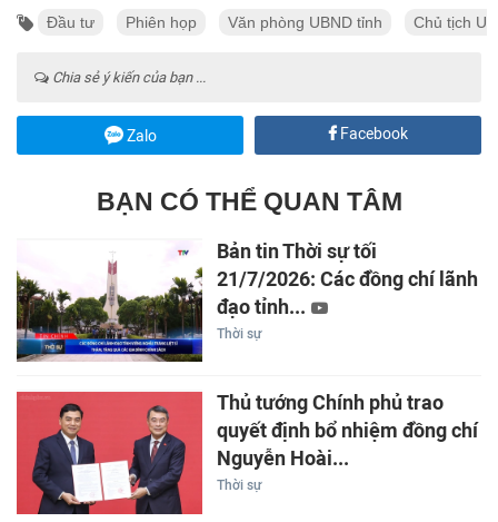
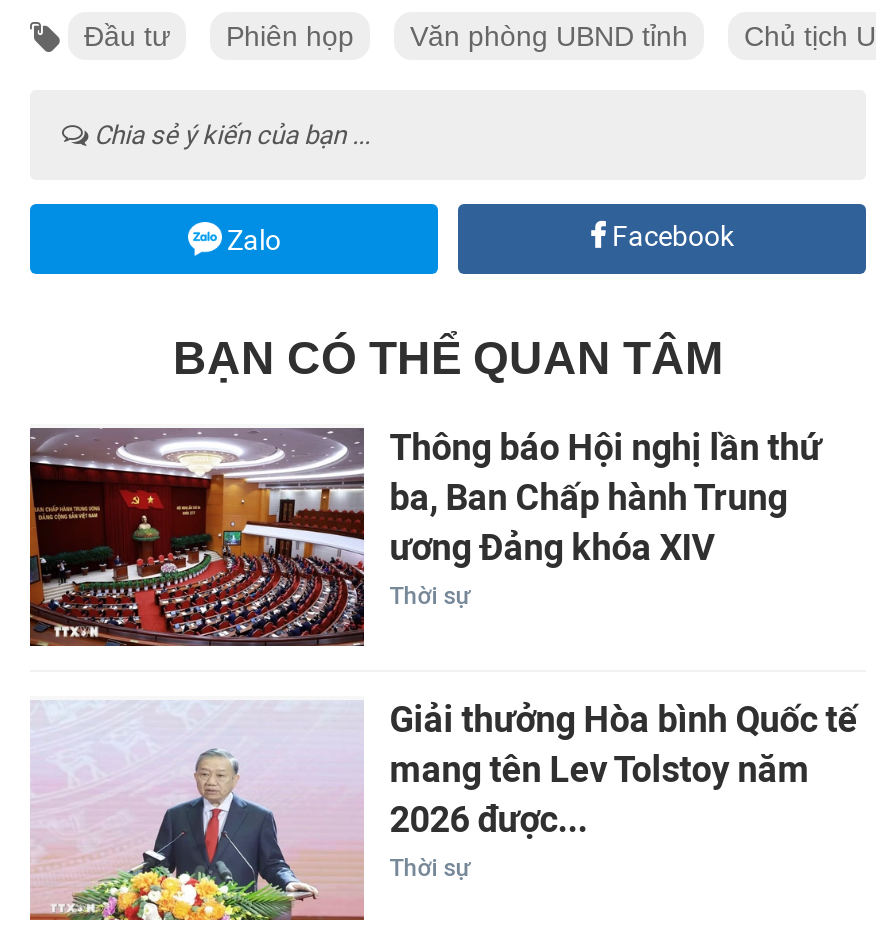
[17,239,478,363] [image] | Bản tin Thời sự tối | 21/7/2026: Các đồng chí lãnh | đạo tỉnh... -> [28,426,821,648] [image] | Thông báo Hội nghị lần thứ | ba, Ban Chấp hành Trung | ương Đảng khóa XIV
[16,391,478,515] [image] | Thủ tướng Chính phủ trao | quyết định bổ nhiệm đồng chí | Nguyễn Hoài... -> [30,699,857,922] [image] | Giải thưởng Hòa bình Quốc tế | mang tên Lev Tolstoy năm | 2026 được...

